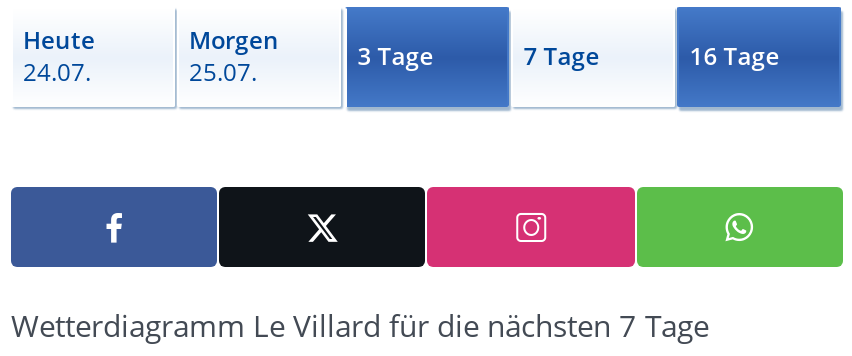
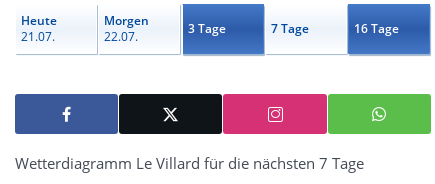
[23,56,91,90] 24.07. -> [21,28,55,45] 21.07.
[189,56,257,90] 25.07. -> [104,28,138,45] 22.07.

